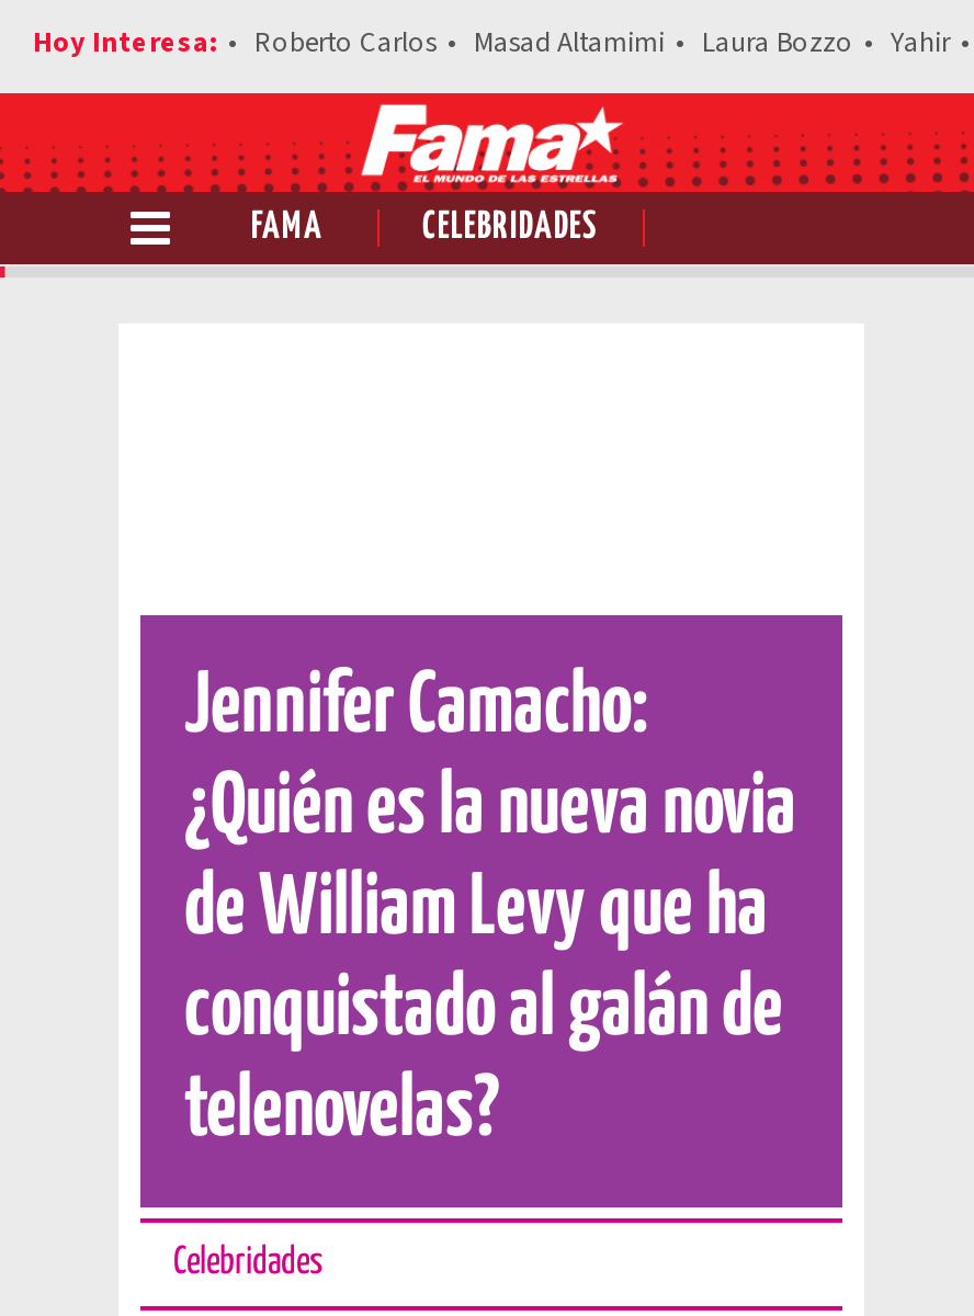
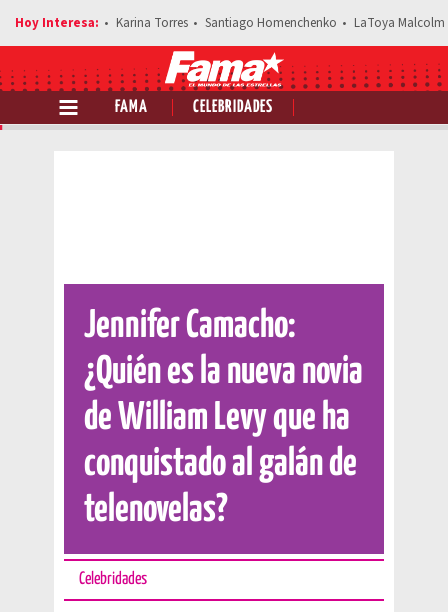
[254,22,950,61] Roberto Carlos | Masad Altamimi | Laura Bozzo | Yahir -> [116,13,445,31] Karina Torres | Santiago Homenchenko | LaToya Malcolm

